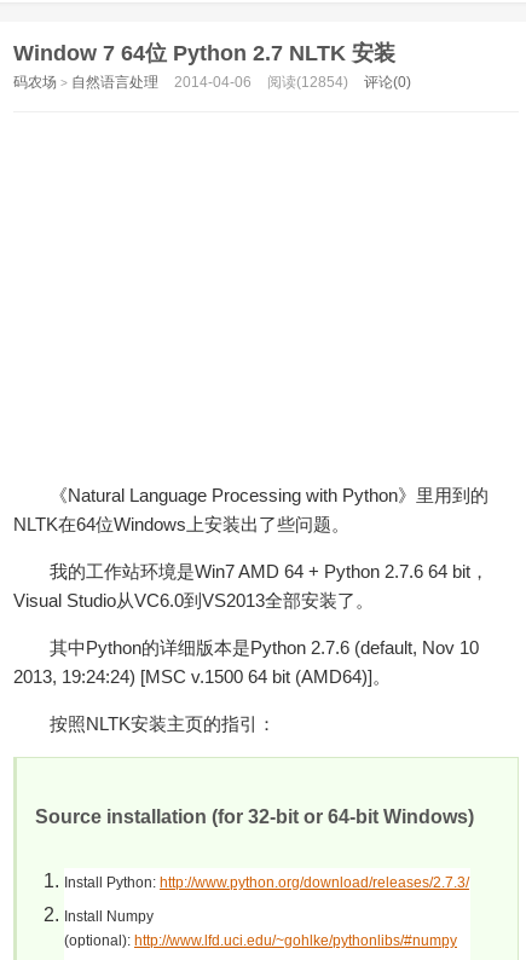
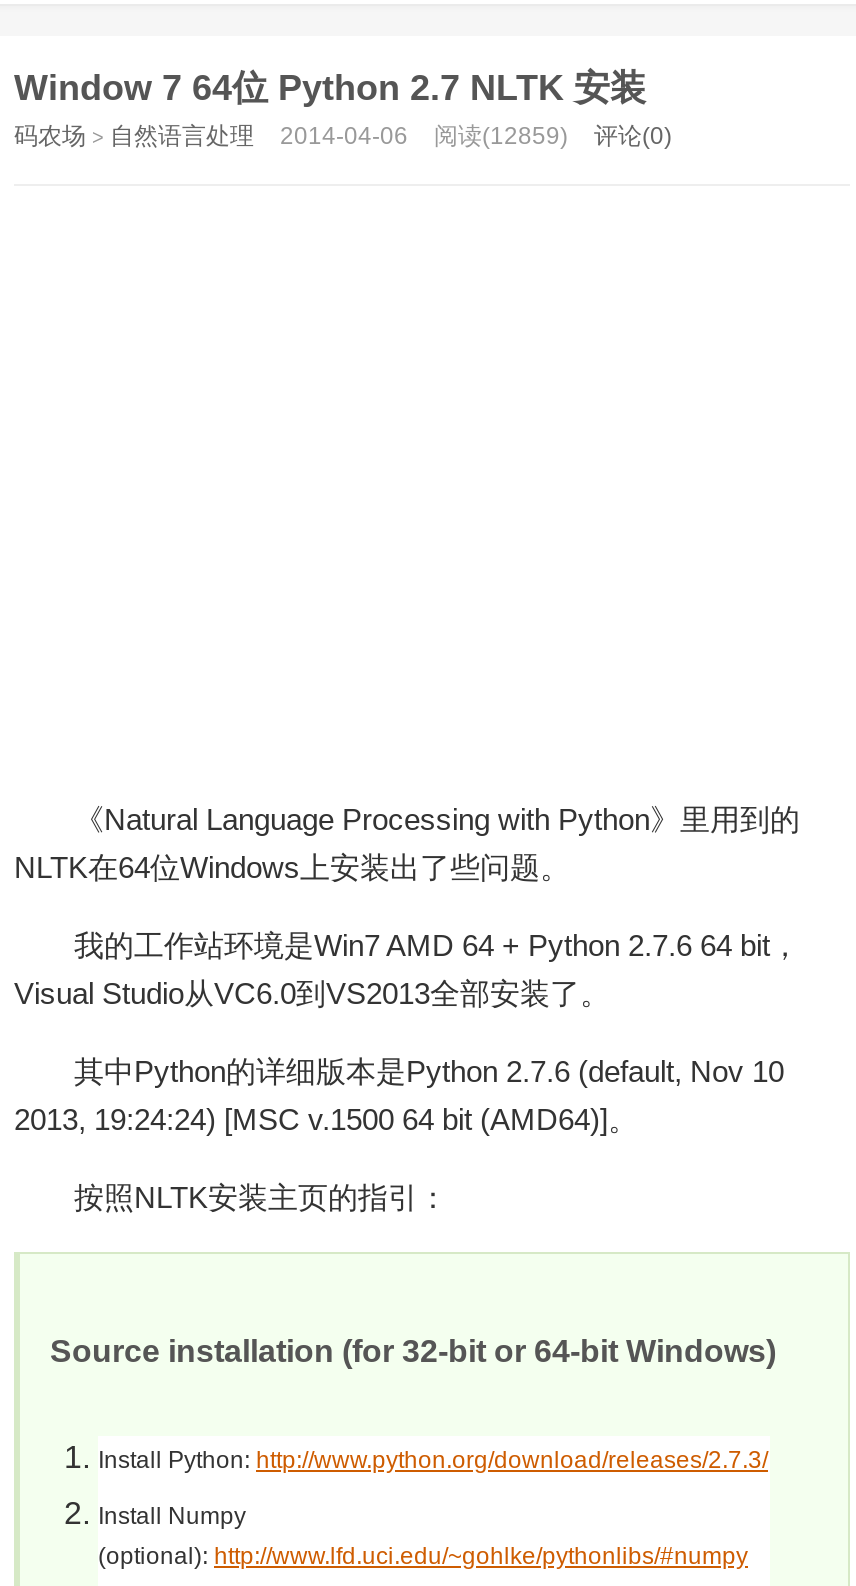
[13,74,411,91] 码农场 > 自然语言处理 2014-04-06 阅读(12854) 评论(0) -> [14,122,672,150] 码农场 > 自然语言处理 2014-04-06 阅读(12859) 评论(0)

